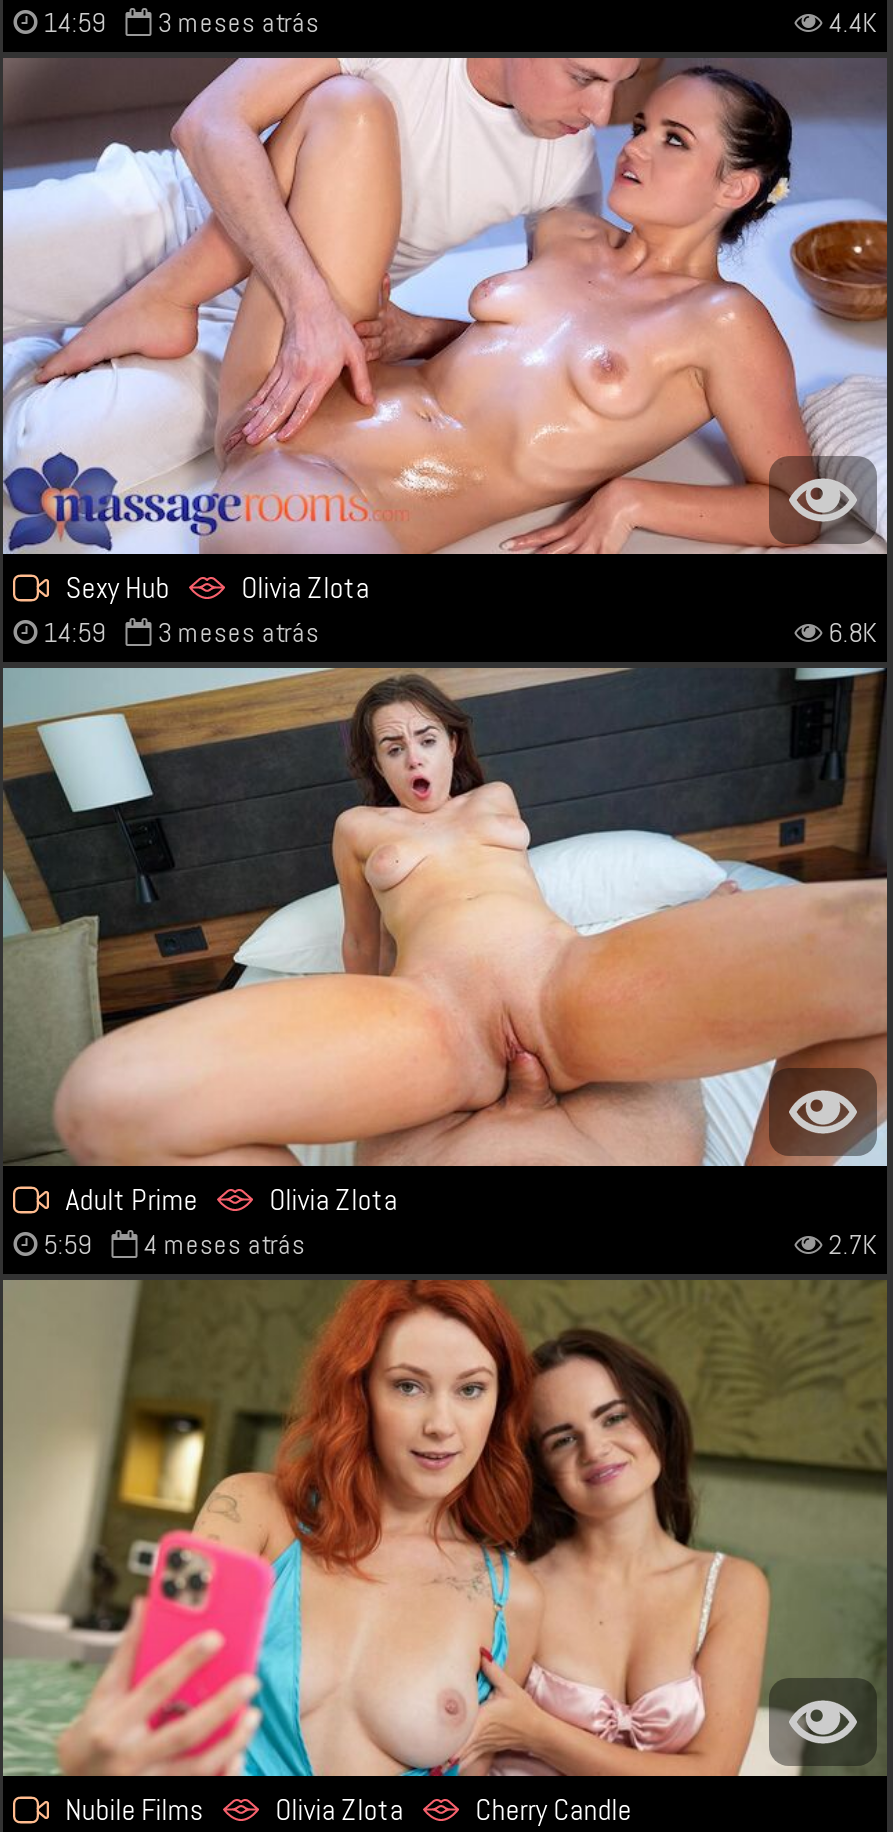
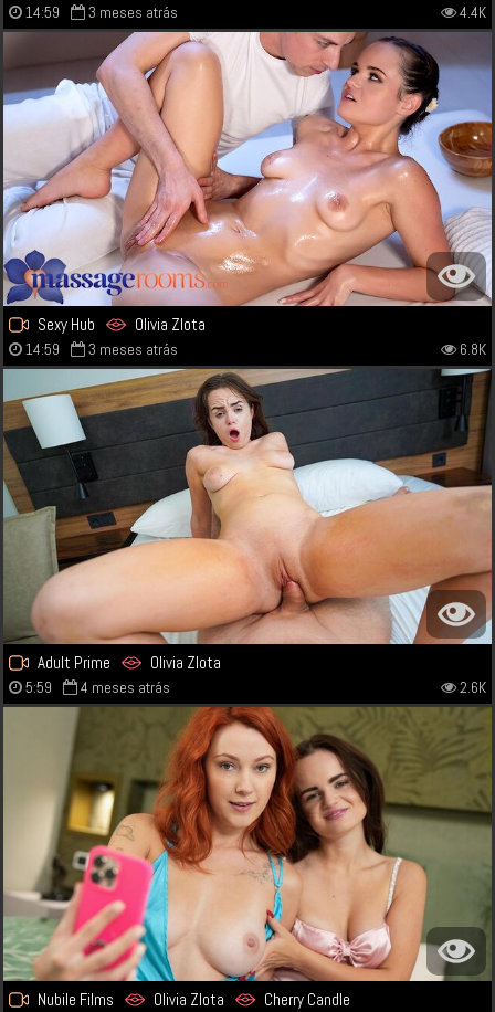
[829,1225,877,1261] 2.7K -> [459,677,486,697] 2.6K

